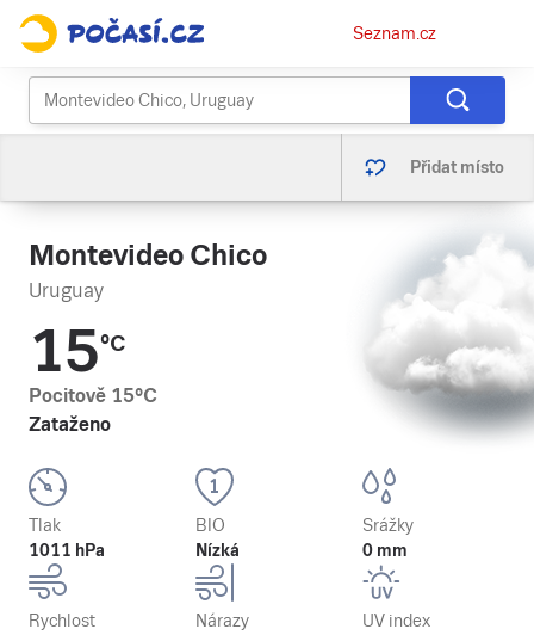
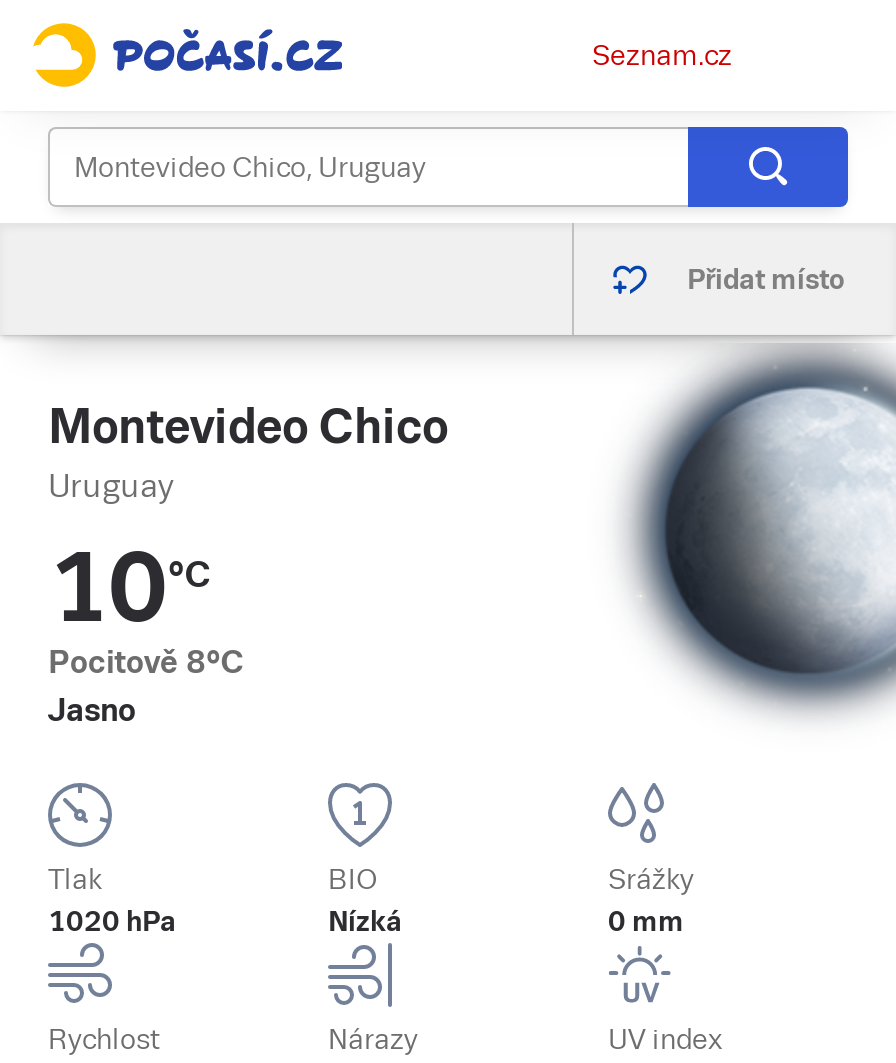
[368,206,530,424] [image] -> [620,345,890,709] [image]
[29,319,157,436] 15°C | Pocitově 15°C | Zataženo -> [48,533,244,729] 10°C | Pocitově 8°C | Jasno
[29,541,105,560] 1011 hPa -> [48,905,176,937] 1020 hPa

